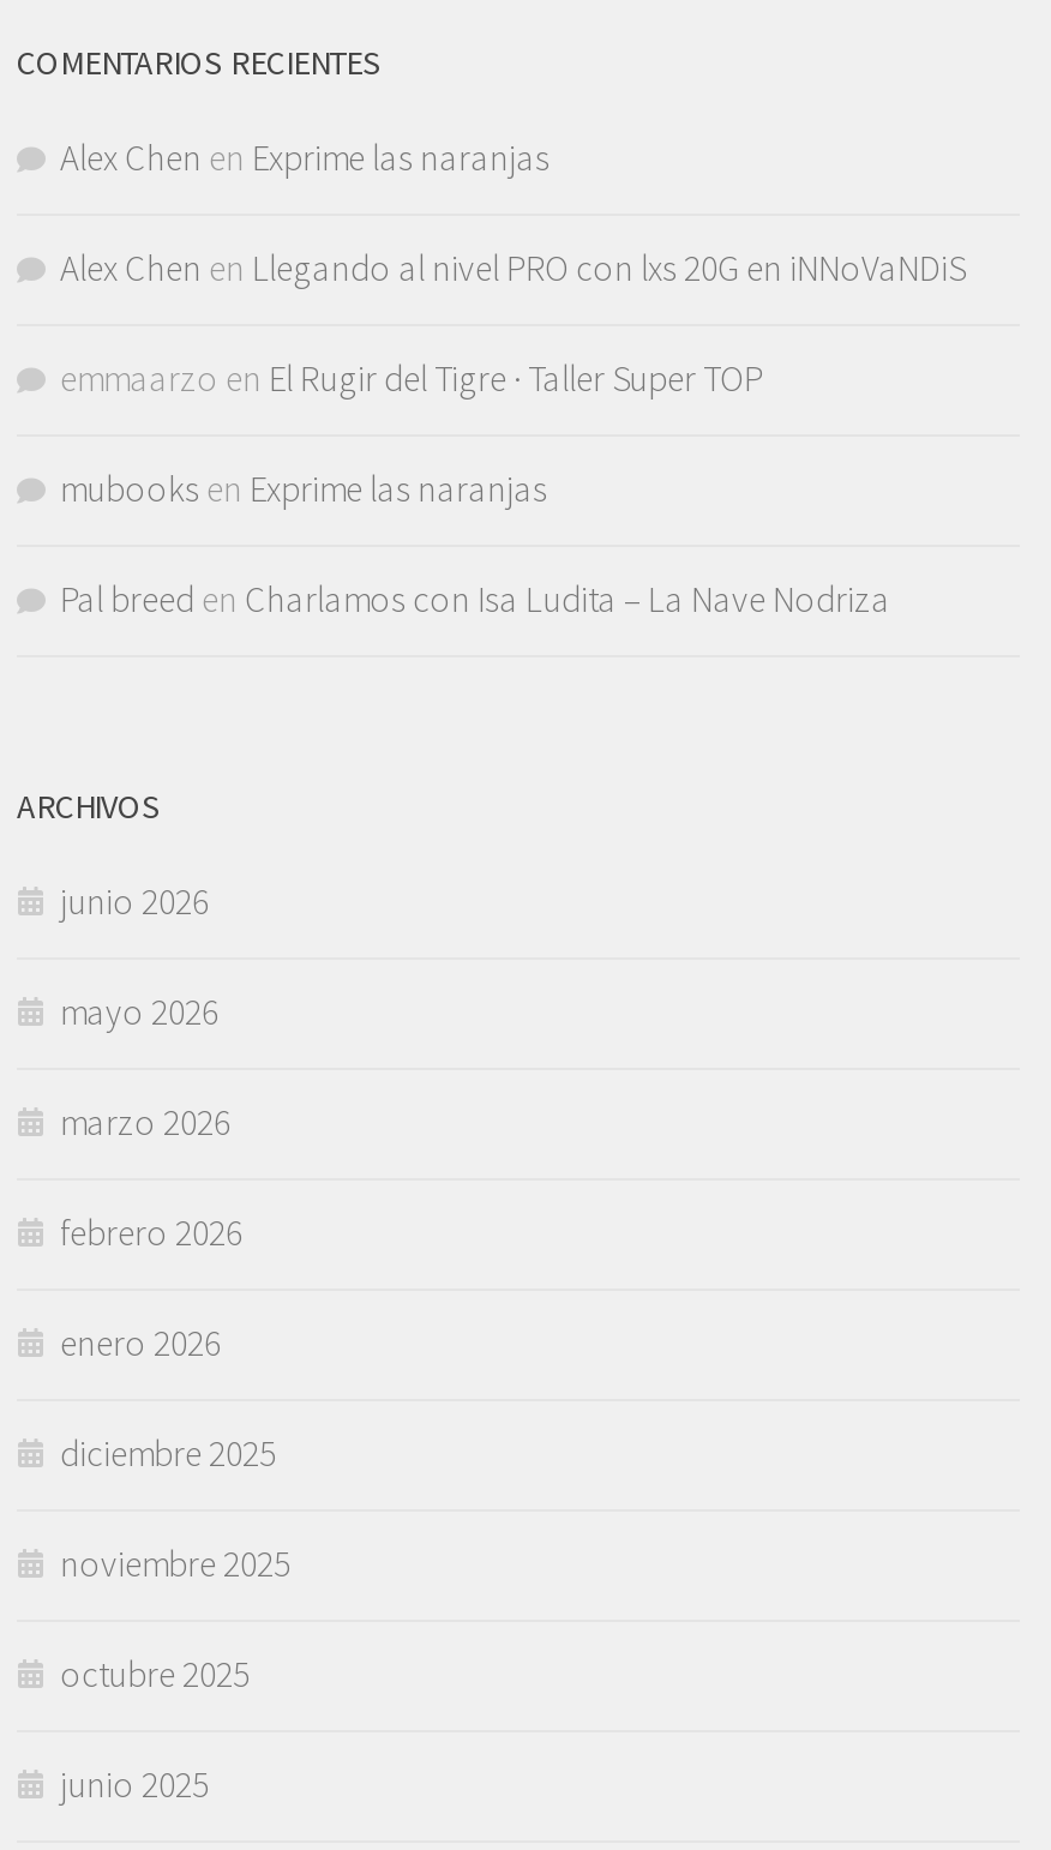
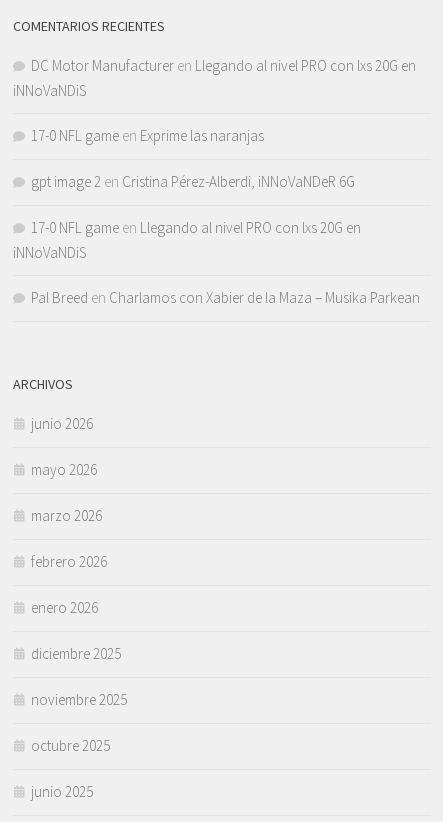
[60,135,549,180] Alex Chen en Exprime las naranjas -> [13,56,416,100] DC Motor Manufacturer en Llegando al nivel PRO con lxs 20G en | iNNoVaNDiS
[60,245,965,291] Alex Chen en Llegando al nivel PRO con lxs 20G en iNNoVaNDiS -> [31,126,264,145] 17-0 NFL game en Exprime las naranjas
[60,356,763,401] emmaarzo en El Rugir del Tigre · Taller Super TOP -> [31,172,355,191] gpt image 2 en Cristina Pérez-Alberdi, iNNoVaNDeR 6G
[60,466,547,512] mubooks en Exprime las naranjas -> [13,218,361,262] 17-0 NFL game en Llegando al nivel PRO con lxs 20G en | iNNoVaNDiS
[60,576,890,622] Pal breed en Charlamos con Isa Ludita – La Nave Nodriza -> [31,288,420,307] Pal Breed en Charlamos con Xabier de la Maza – Musika Parkean

